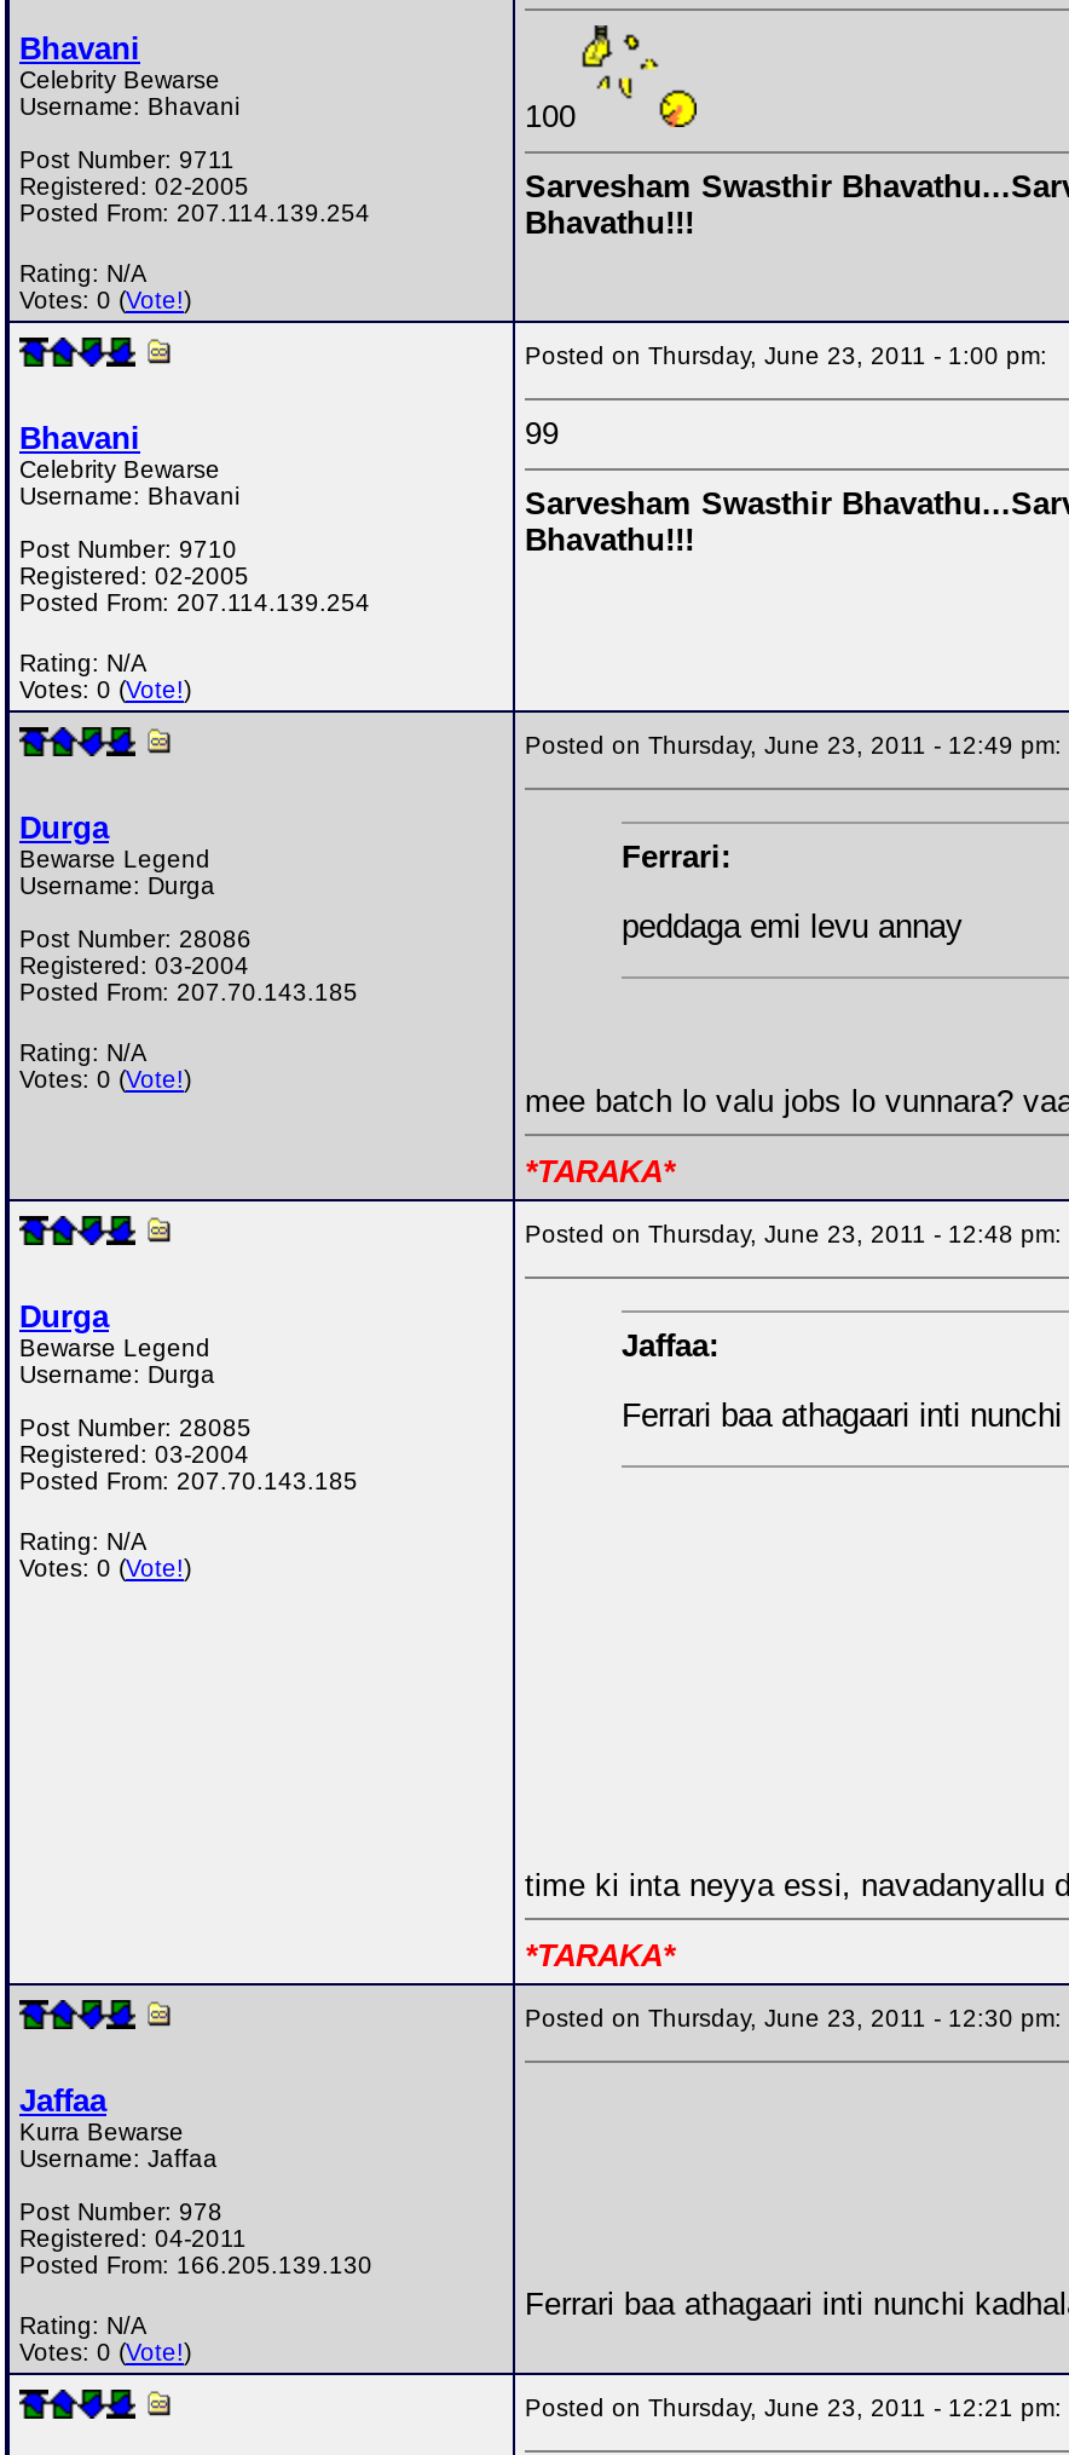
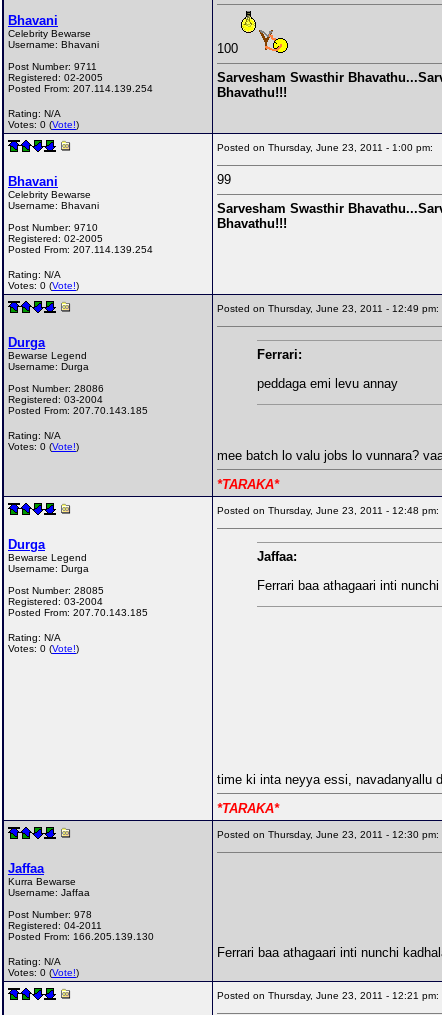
[585,33,680,129] [image] -> [242,15,280,53] [image]

